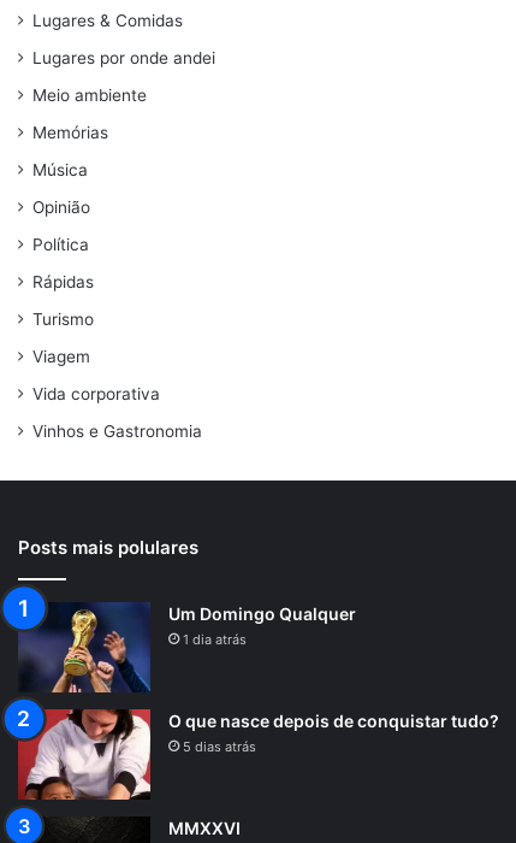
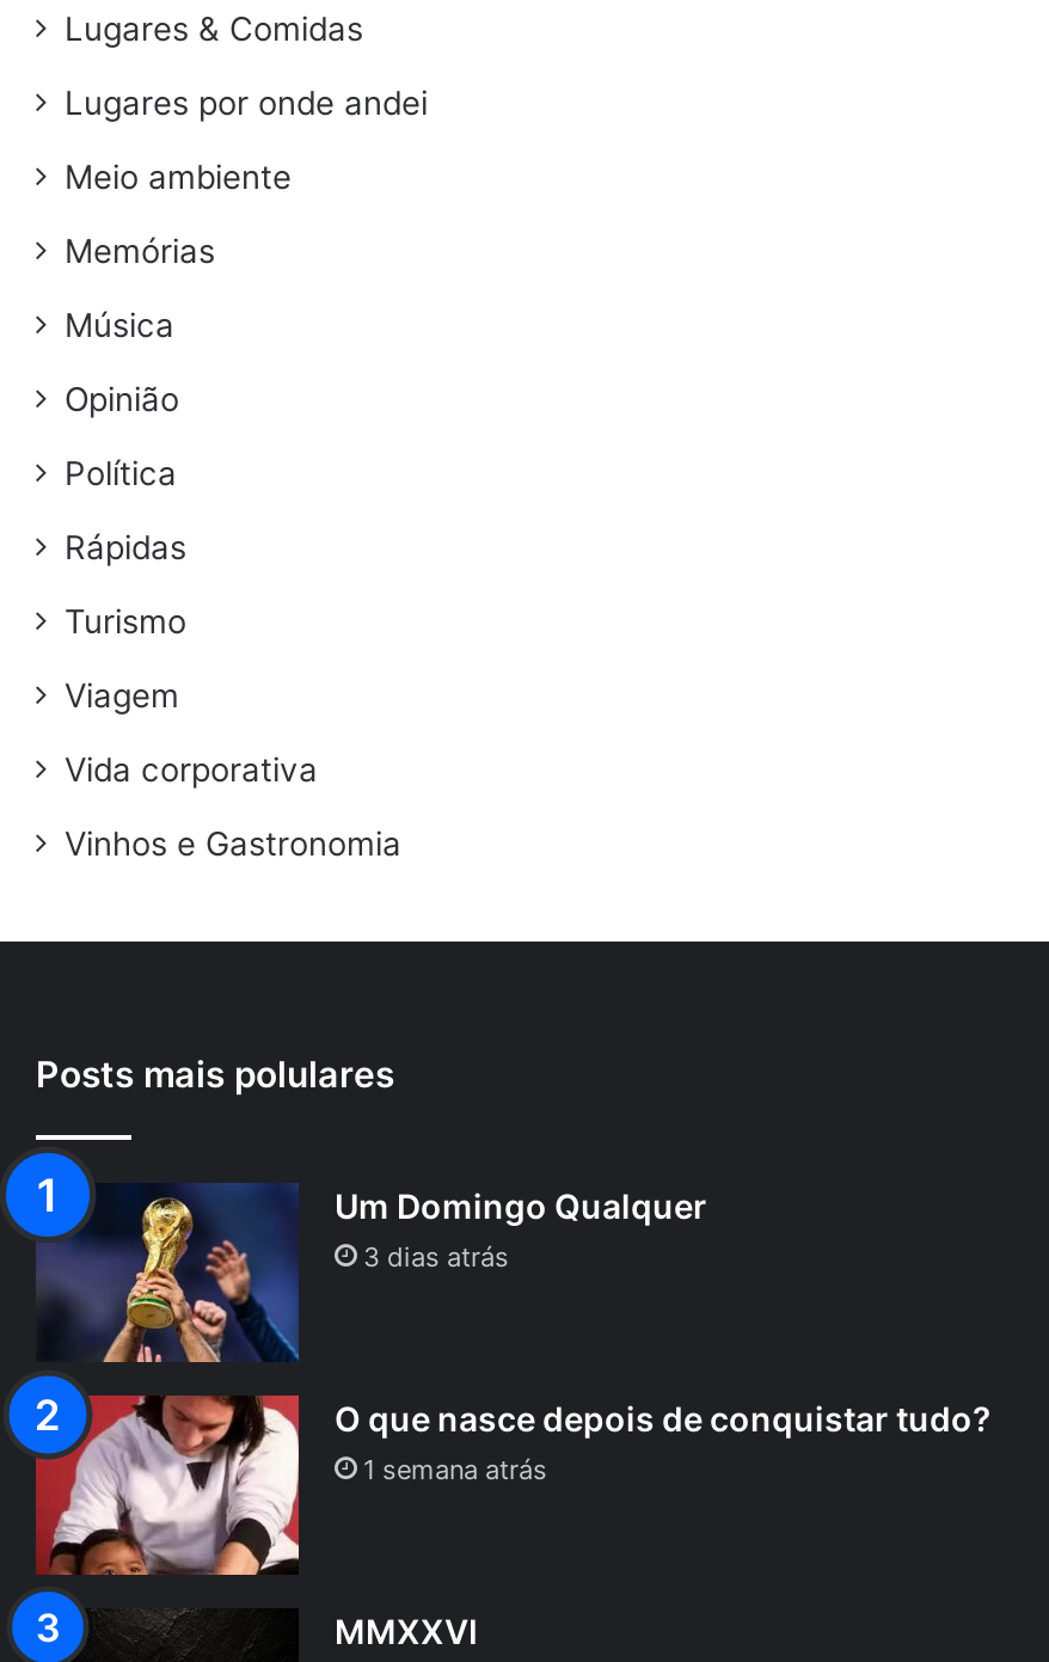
[183,631,247,648] 1 dia atrás -> [363,1241,509,1274] 3 dias atrás
[183,738,256,755] 5 dias atrás -> [363,1453,547,1487] 1 semana atrás

